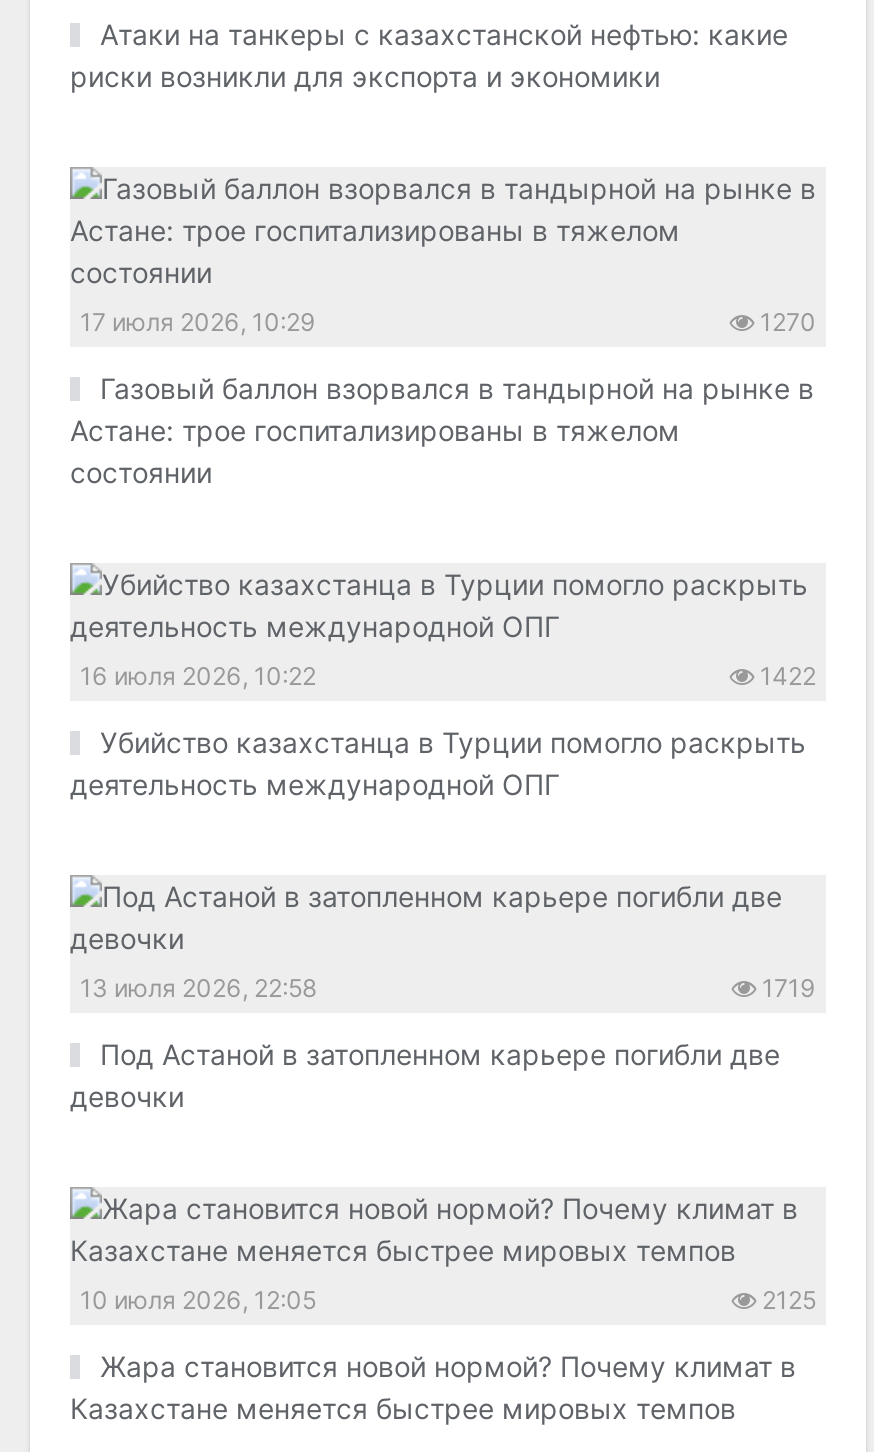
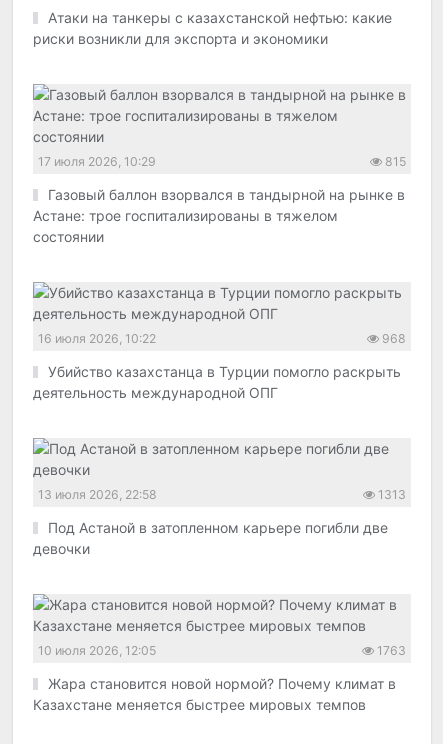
[754,307,816,337] 1270 -> [382,154,406,169] 815
[754,661,816,691] 1422 -> [379,331,406,346] 968
[756,973,816,1003] 1719 -> [375,487,406,502] 1313
[756,1285,816,1315] 2125 -> [374,643,406,658] 1763

